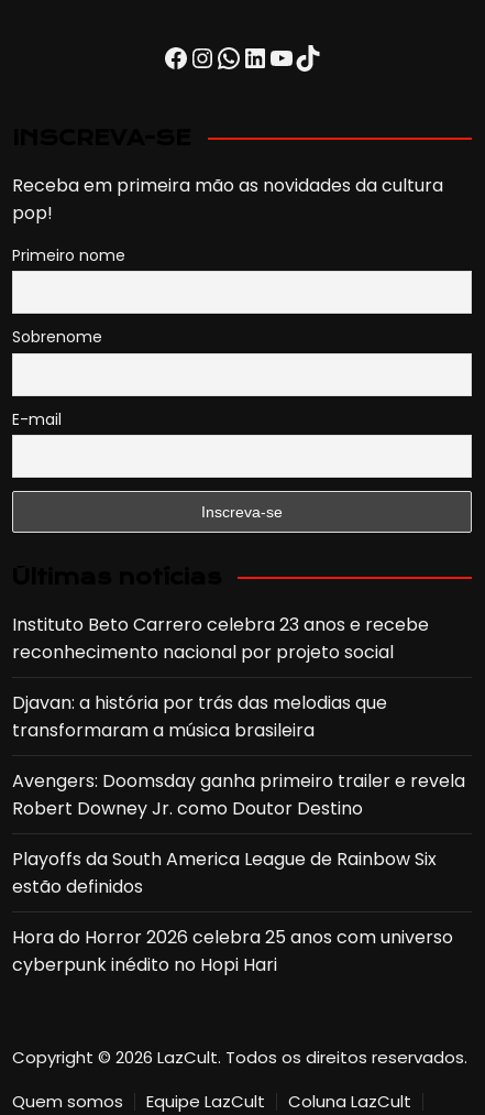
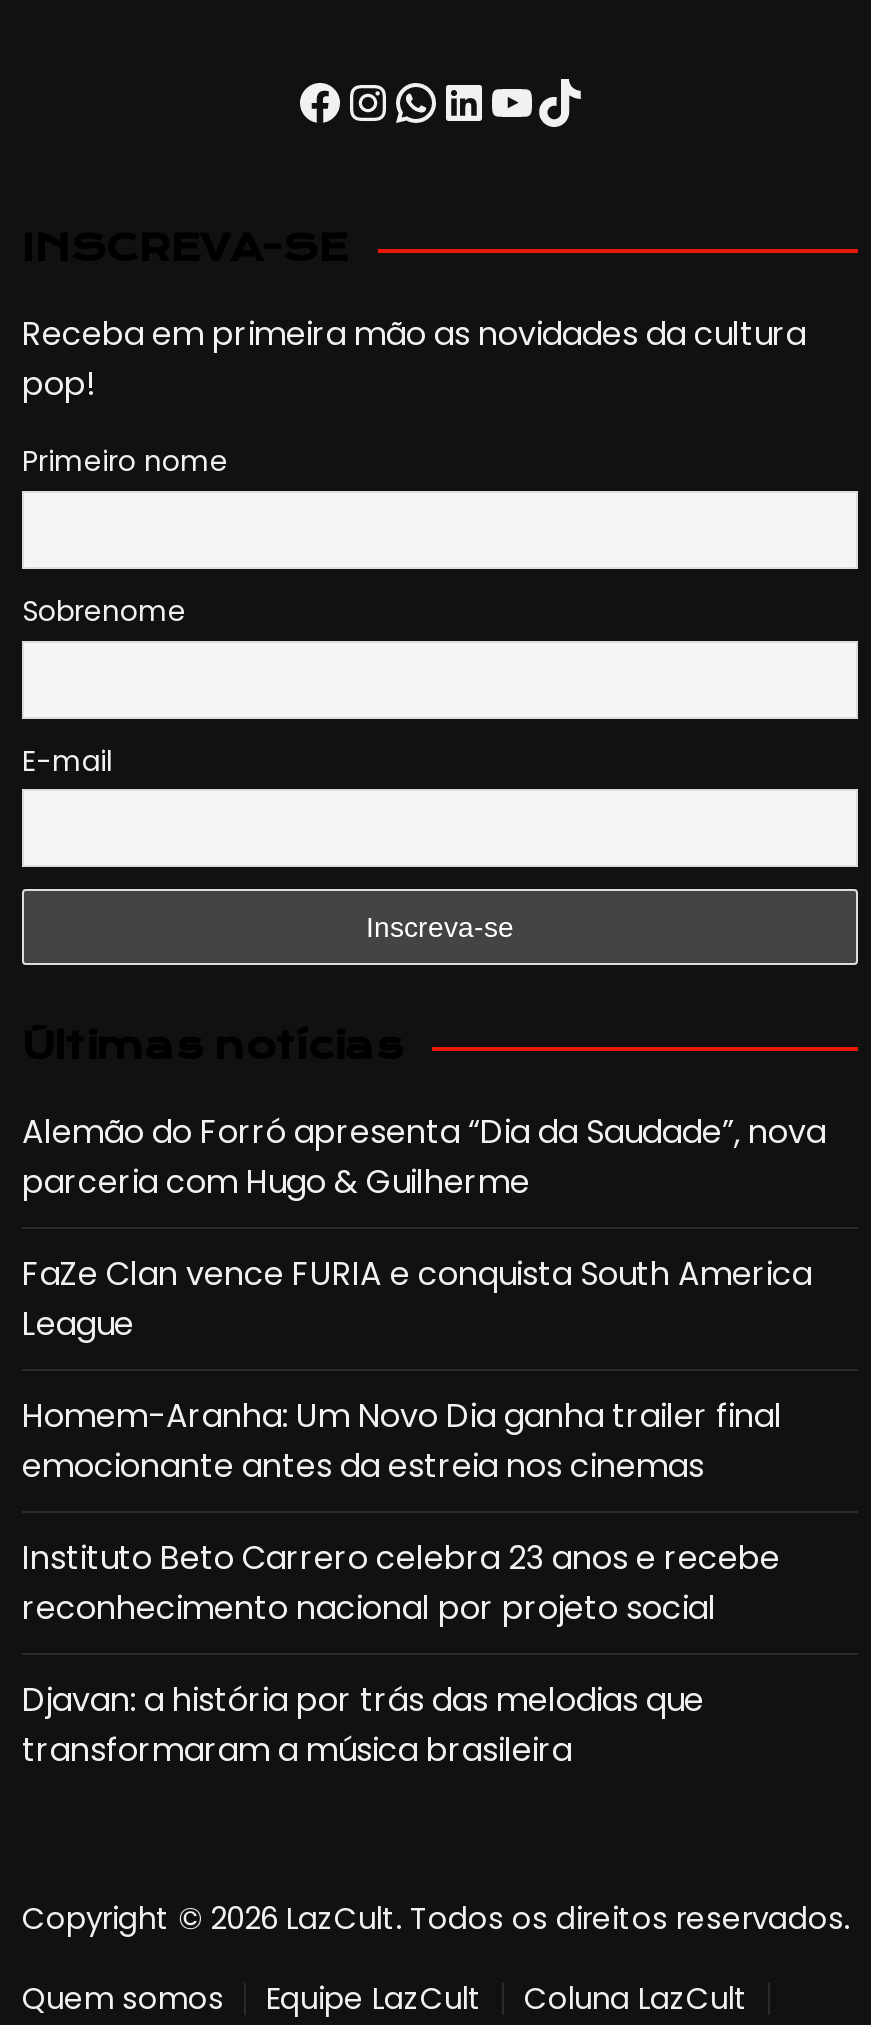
none -> [22,1110,826,1490] Alemão do Forró apresenta “Dia da Saudade”, nova | parceria com Hugo & Guilherme | FaZe Clan vence FURIA e conquista South America | League | Homem-Aranha: Um Novo Dia ganha trailer final | emocionante antes da estreia nos cinemas
moved [12,612,429,743] -> [22,1536,780,1774]: Instituto Beto Carrero celebra 23 anos e recebe | reconhecimento nacional por projeto social | Djavan: a história por trás das melodias que | transformaram a música brasileira
[12,768,465,977] Avengers: Doomsday ganha primeiro trailer e revela | Robert Downey Jr. como Doutor Destino | Playoffs da South America League de Rainbow Six | estão definidos | Hora do Horror 2026 celebra 25 anos com universo | cyberpunk inédito no Hopi Hari -> none

